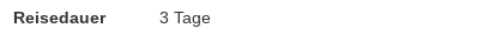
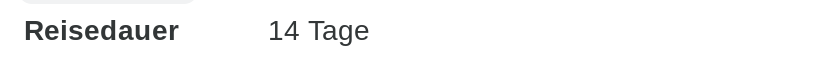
[159,8,211,27] 3 Tage -> [268,14,370,46] 14 Tage

